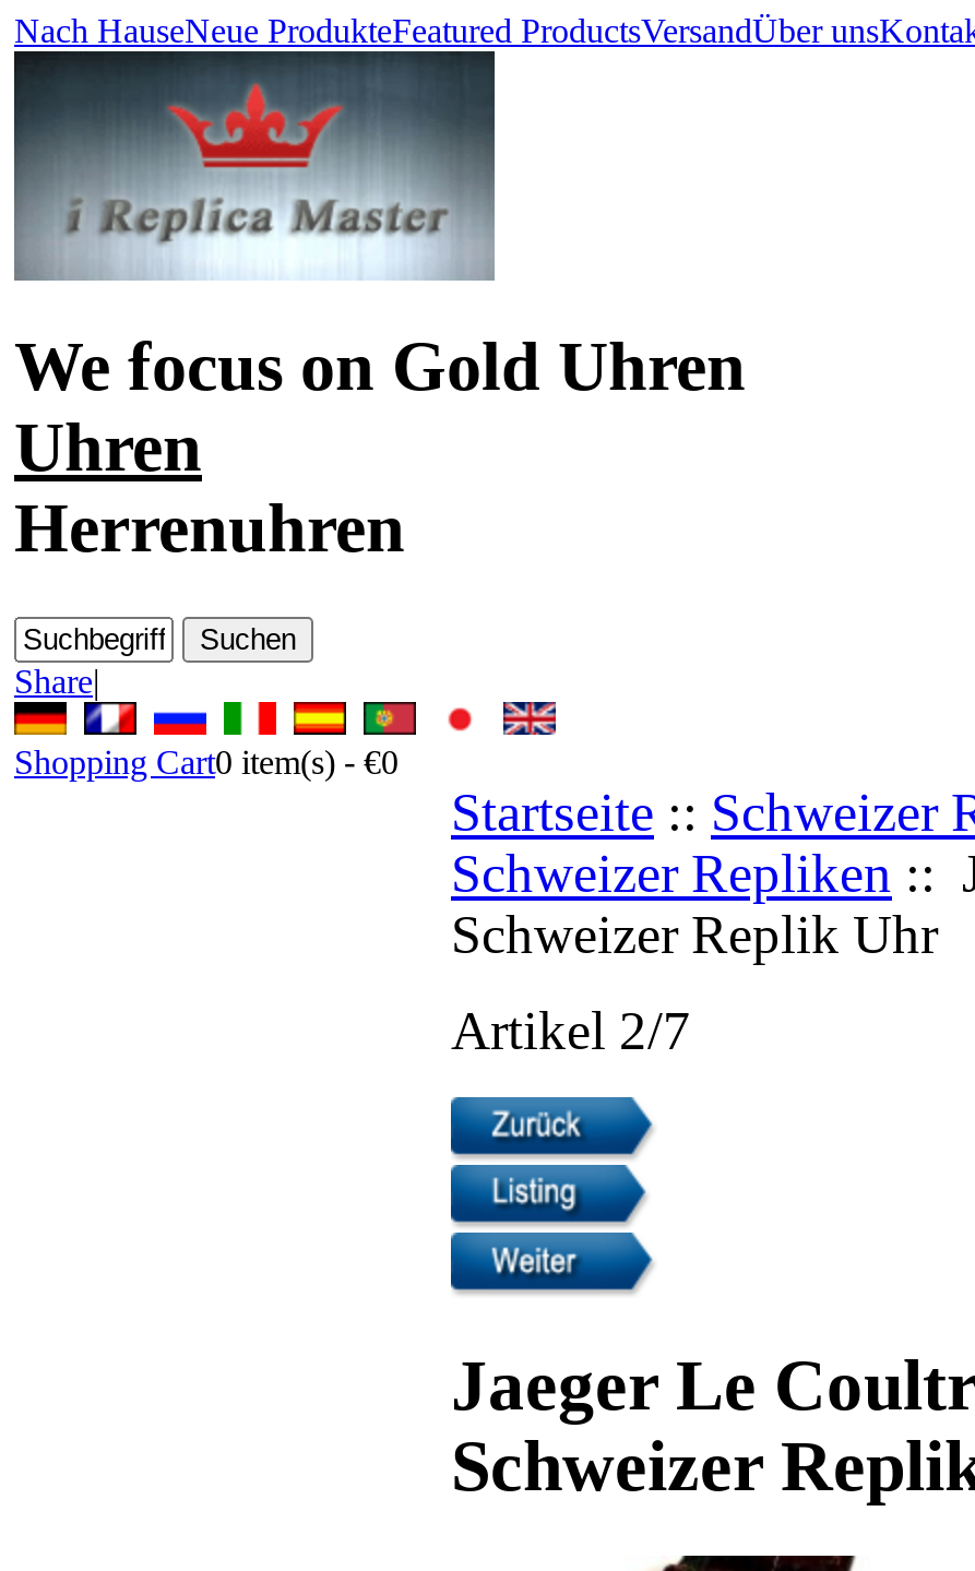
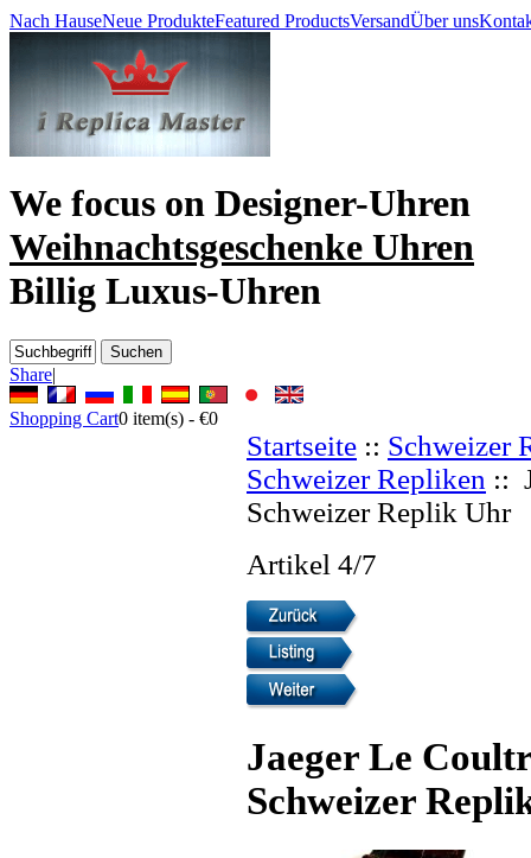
[14,327,746,567] We focus on Gold Uhren | Uhren | Herrenuhren -> [9,182,474,313] We focus on Designer-Uhren | Weihnachtsgeschenke Uhren | Billig Luxus-Uhren
[451,1001,691,1060] Artikel 2/7 -> [247,548,377,580] Artikel 4/7

